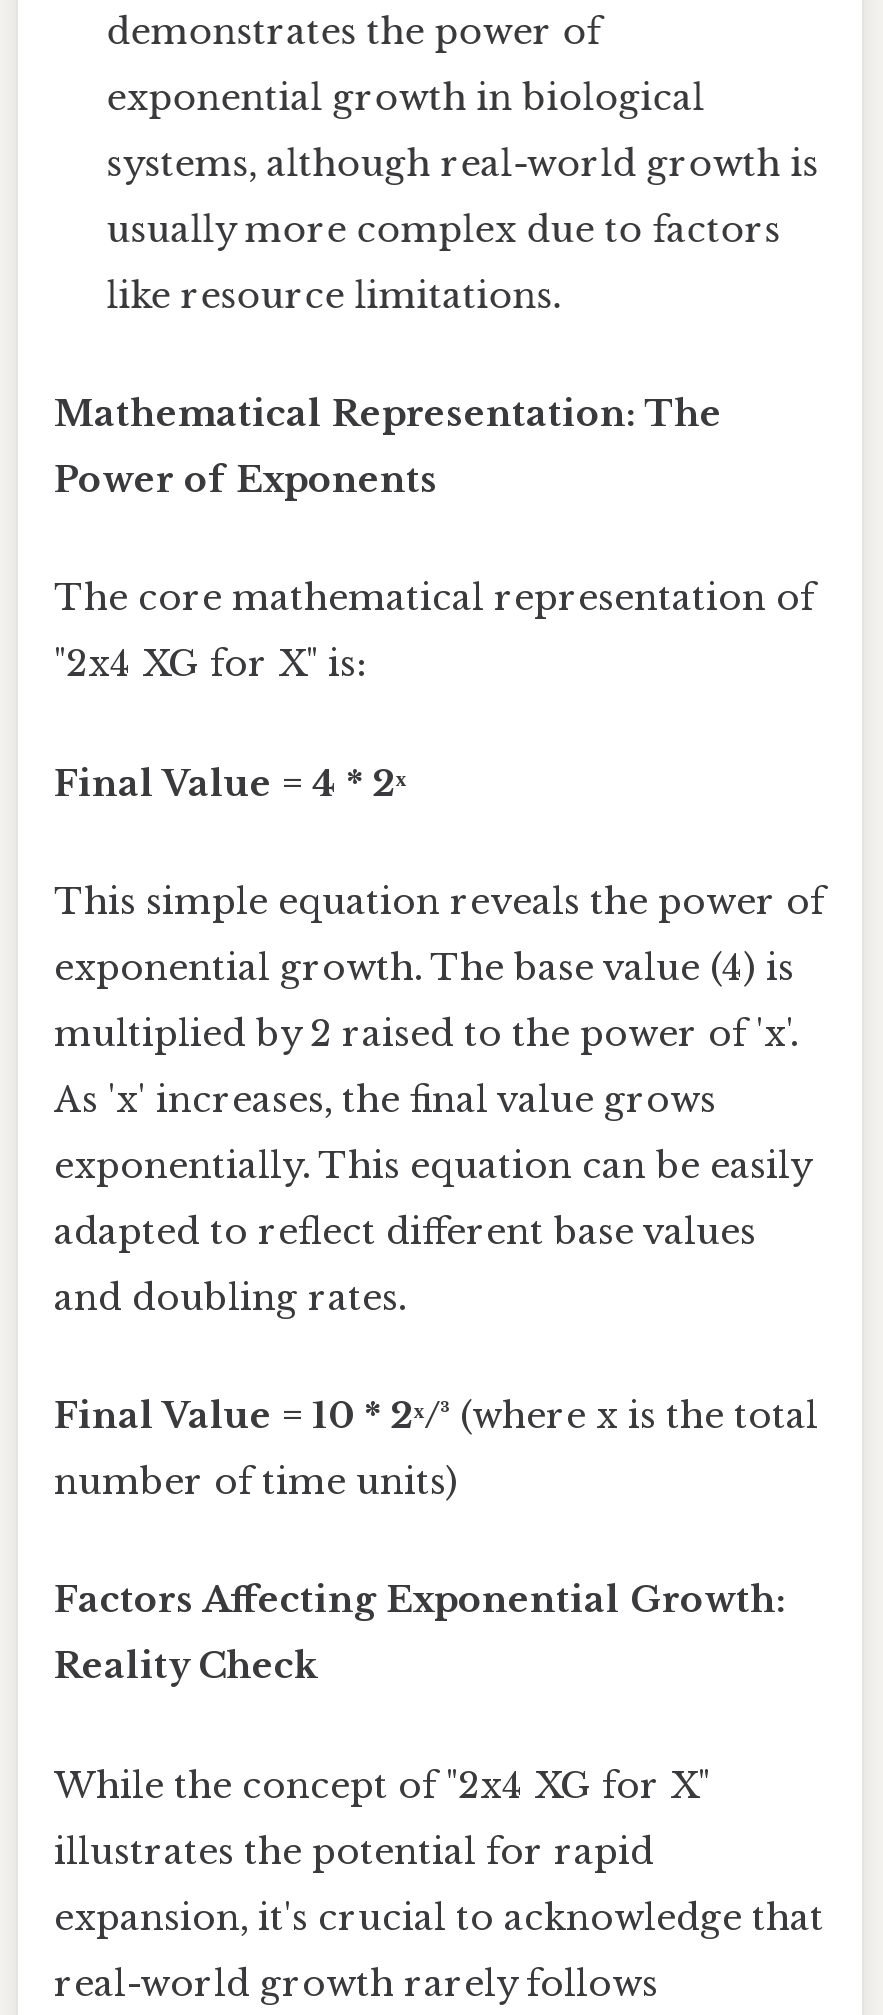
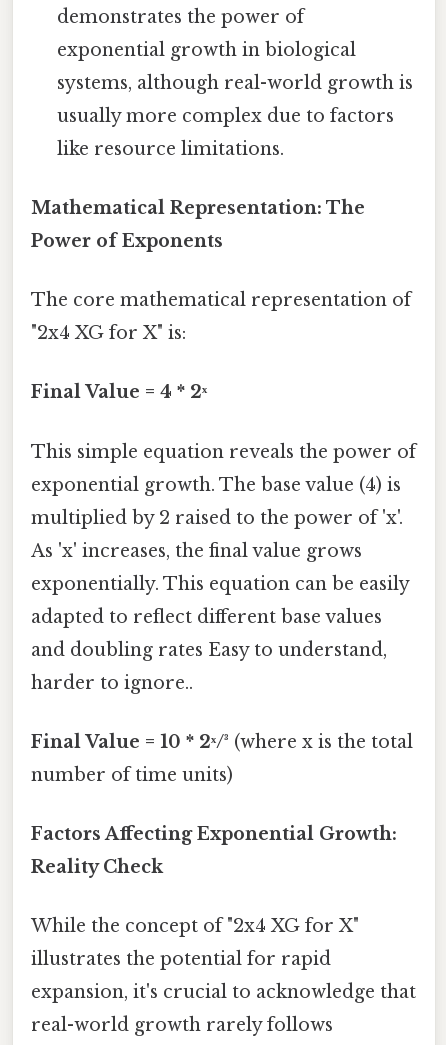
[54,1275,406,1319] and doubling rates. -> [31,639,387,694] and doubling rates Easy to understand, | harder to ignore..

